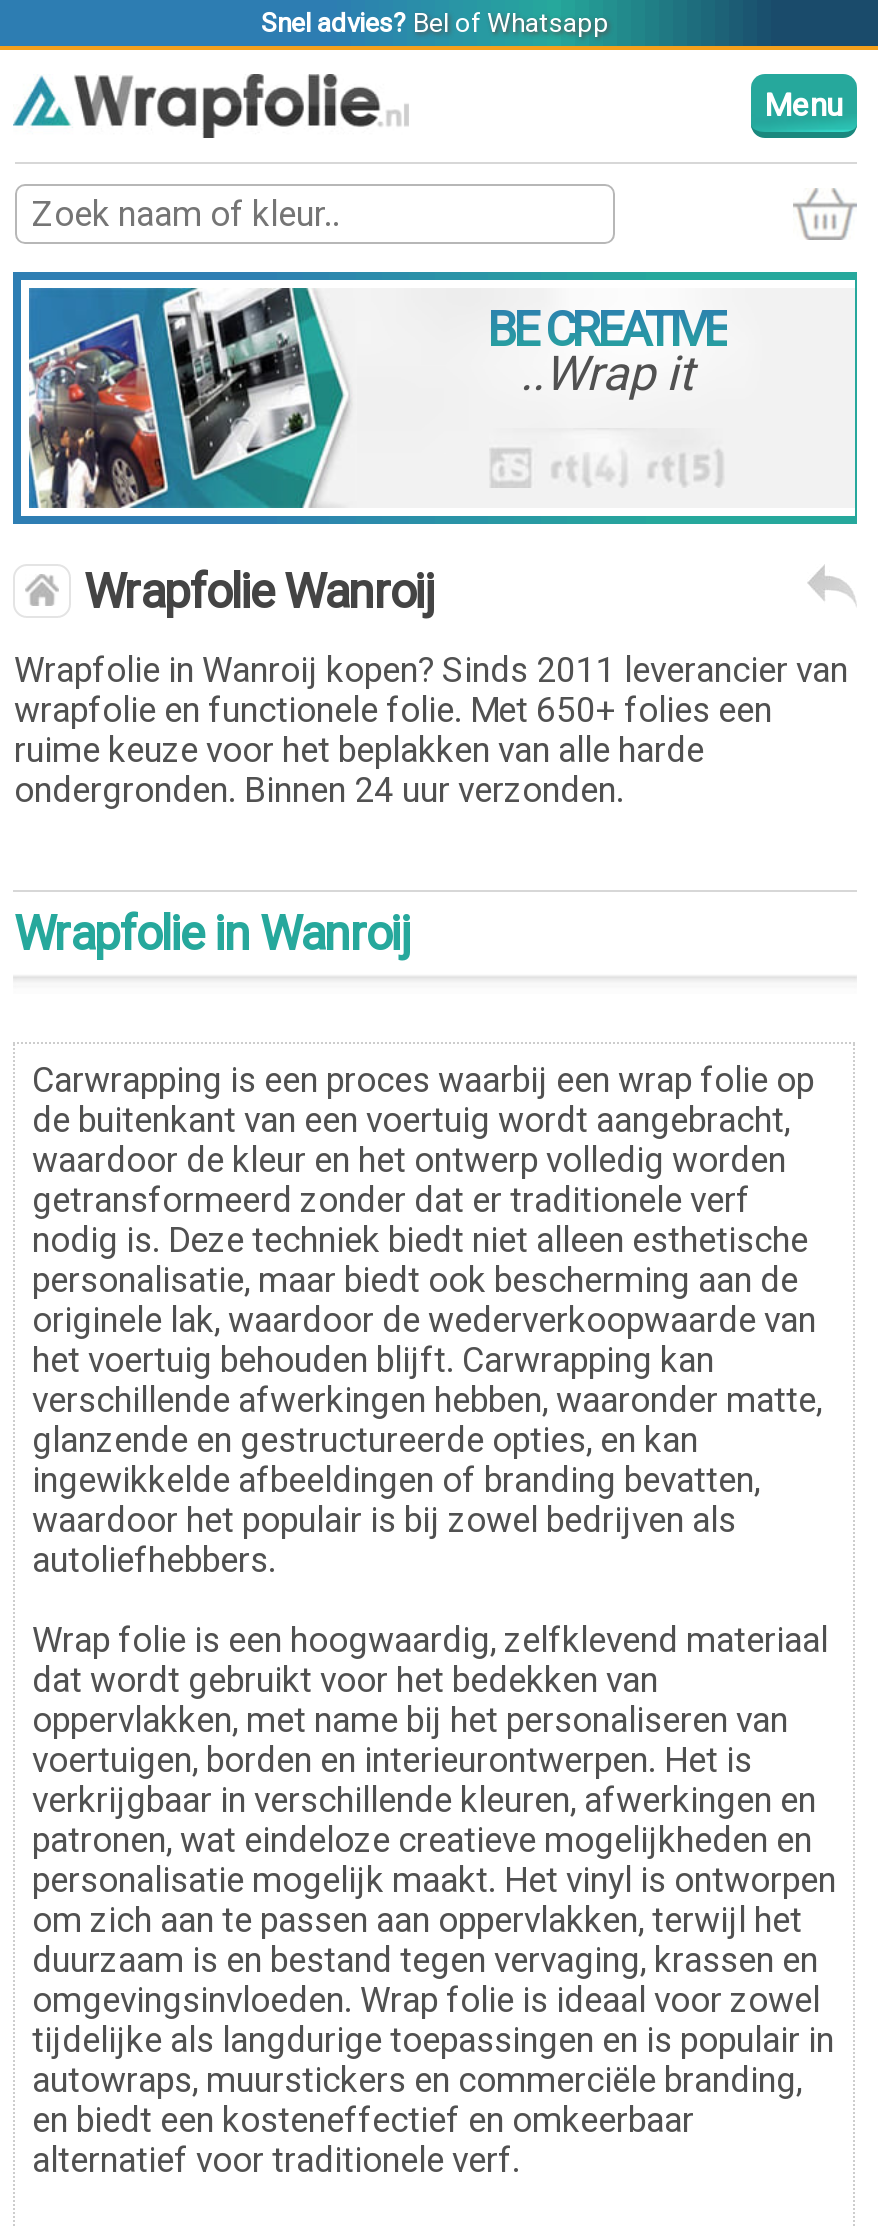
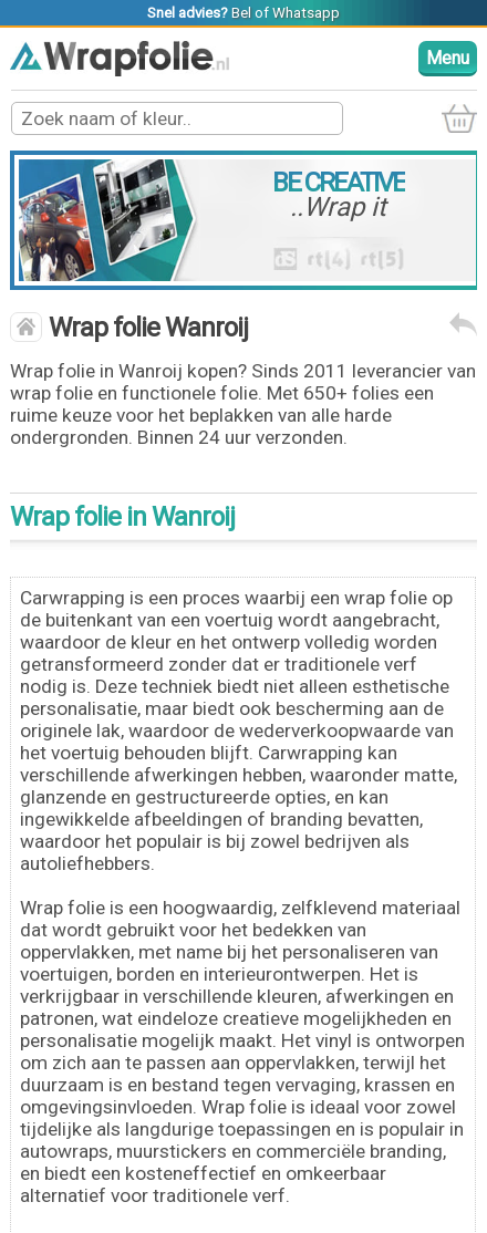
[14,906,410,962] Wrapfolie in Wanroij -> [10,501,235,532] Wrap folie in Wanroij

